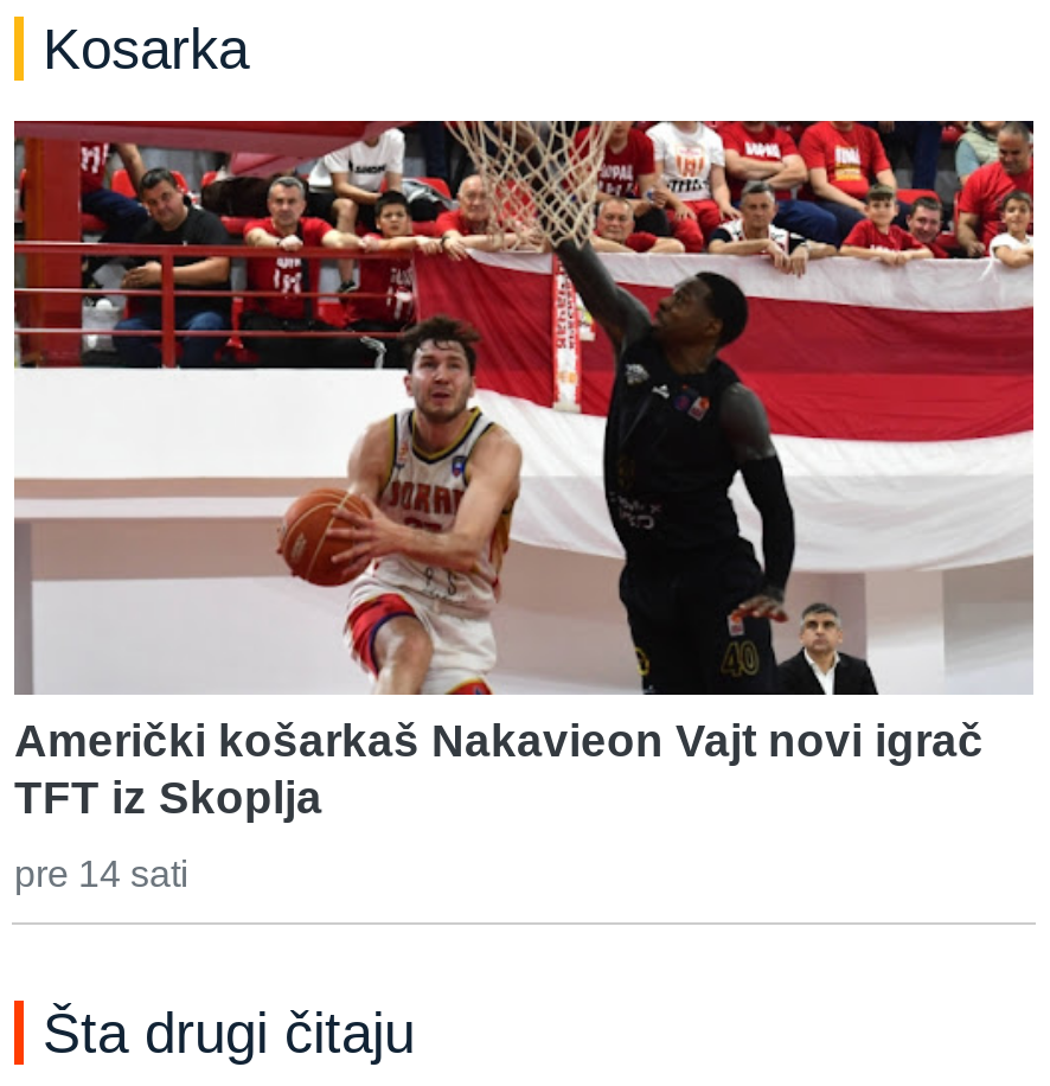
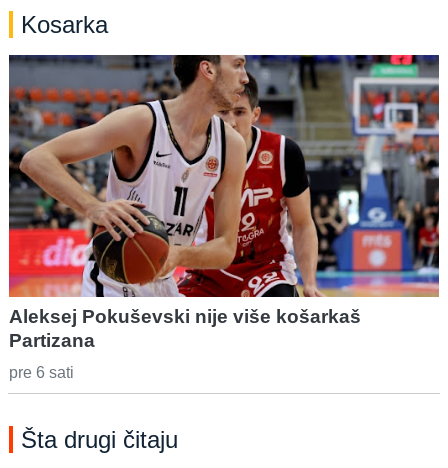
[12,119,1036,823] [image] | Američki košarkaš Nakavieon Vajt novi igrač | TFT iz Skoplja -> [8,54,440,351] [image] | Aleksej Pokuševski nije više košarkaš | Partizana
[14,853,190,894] pre 14 sati -> [9,364,74,381] pre 6 sati

